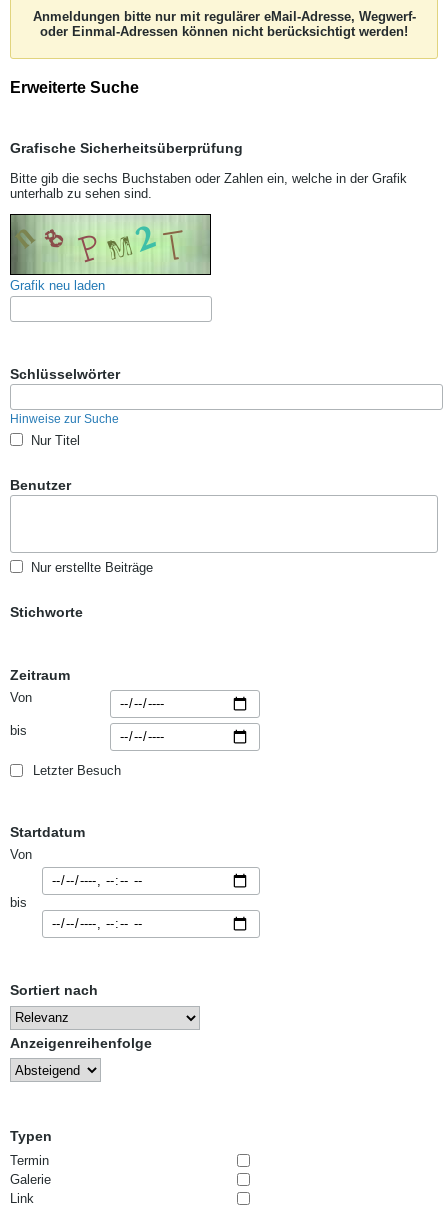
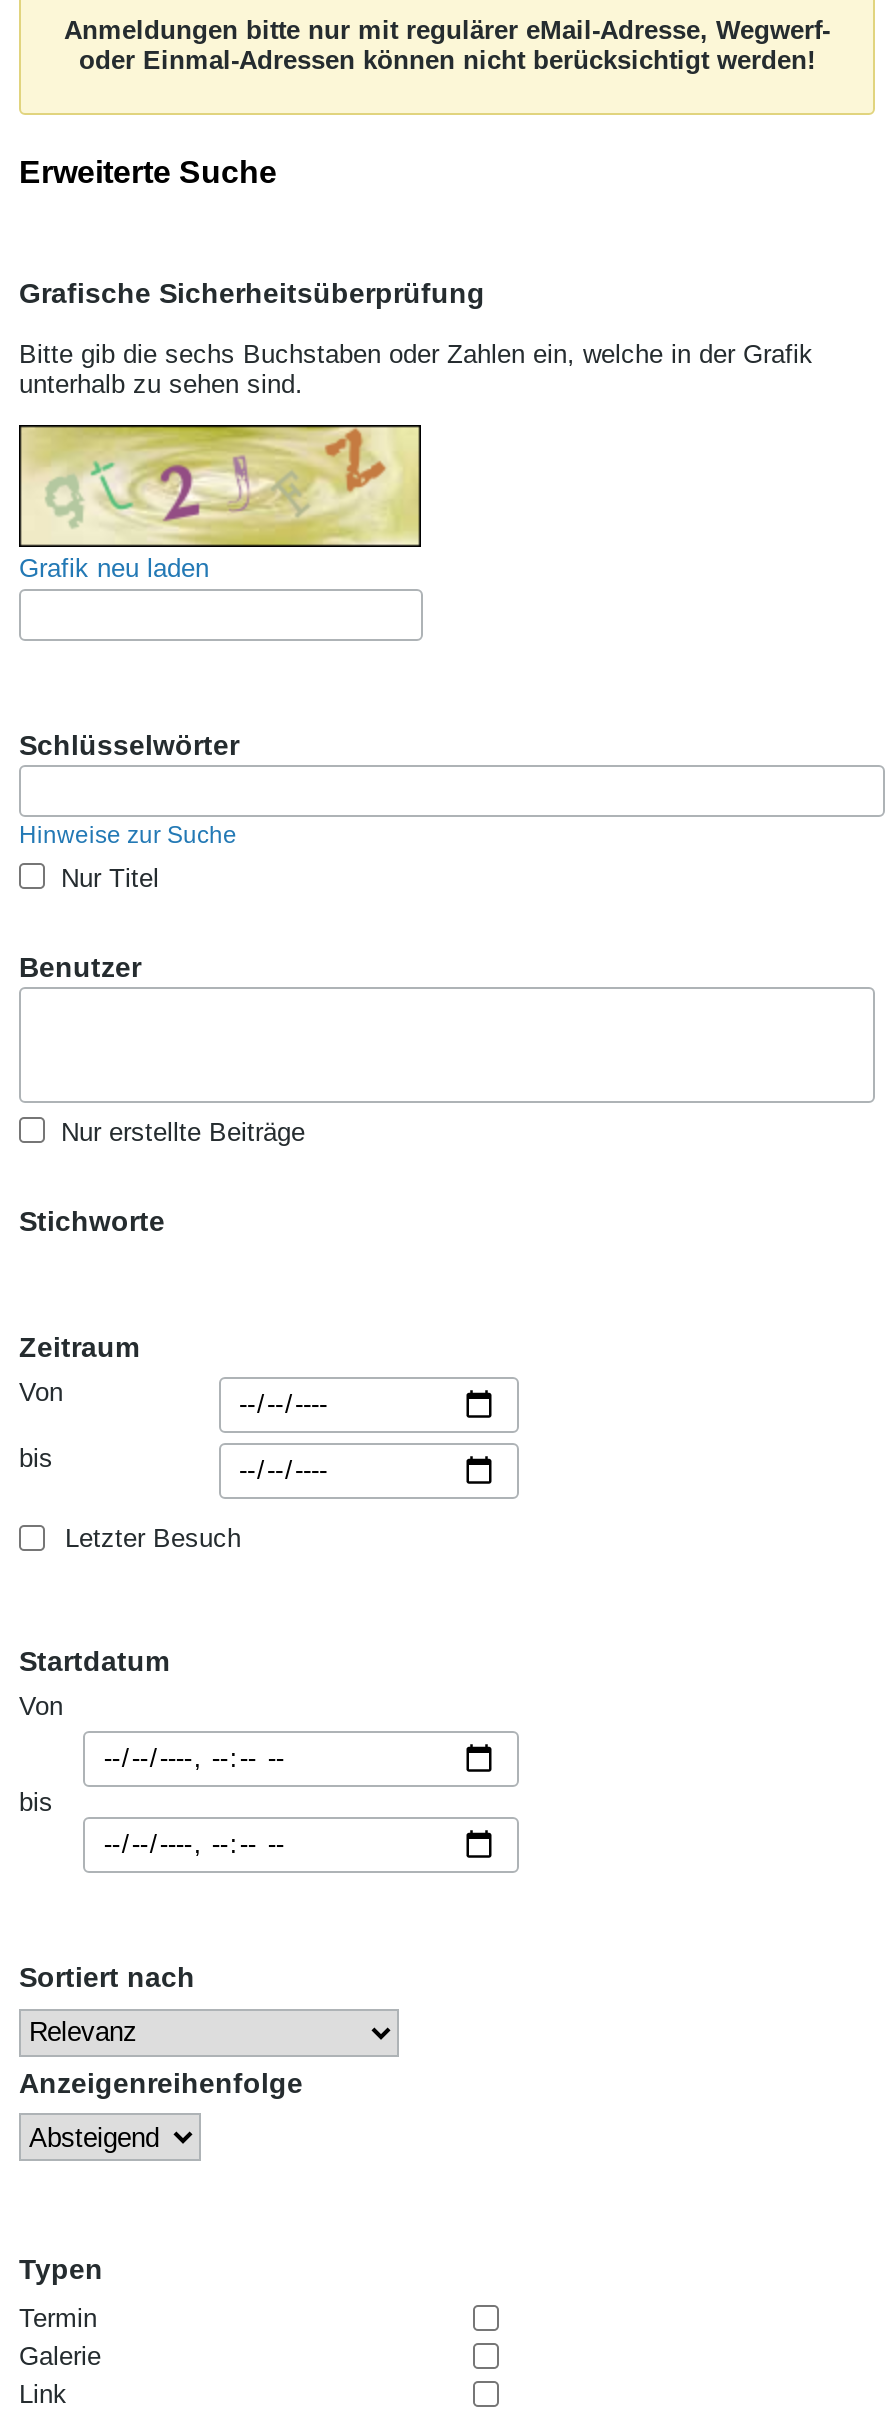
[10,214,211,275] [image] -> [19,425,421,547] [image]

